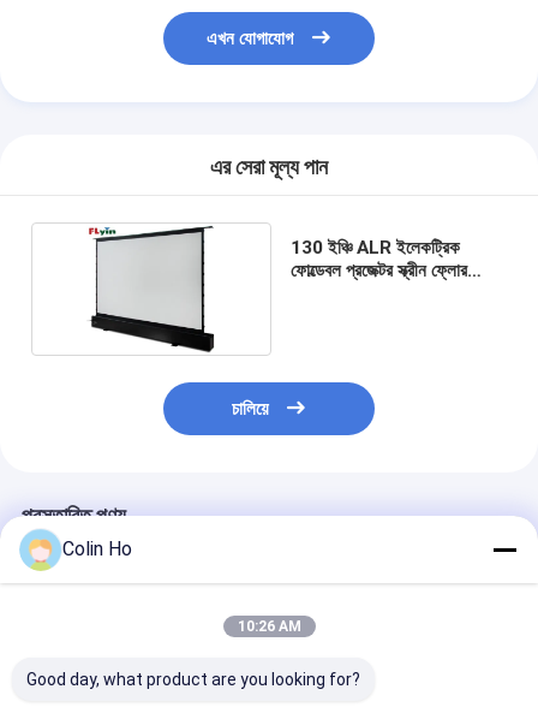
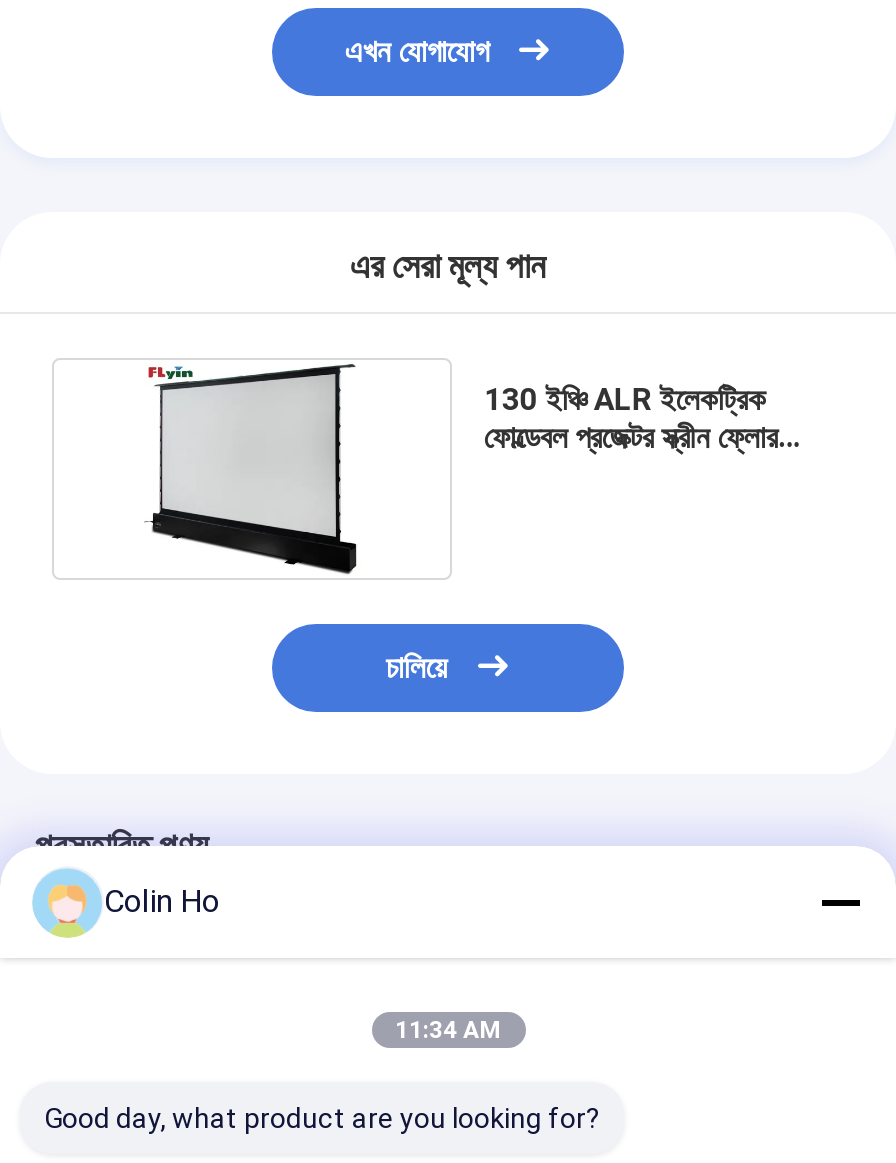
[237,618,301,635] 10:26 AM -> [395,1016,501,1044] 11:34 AM

